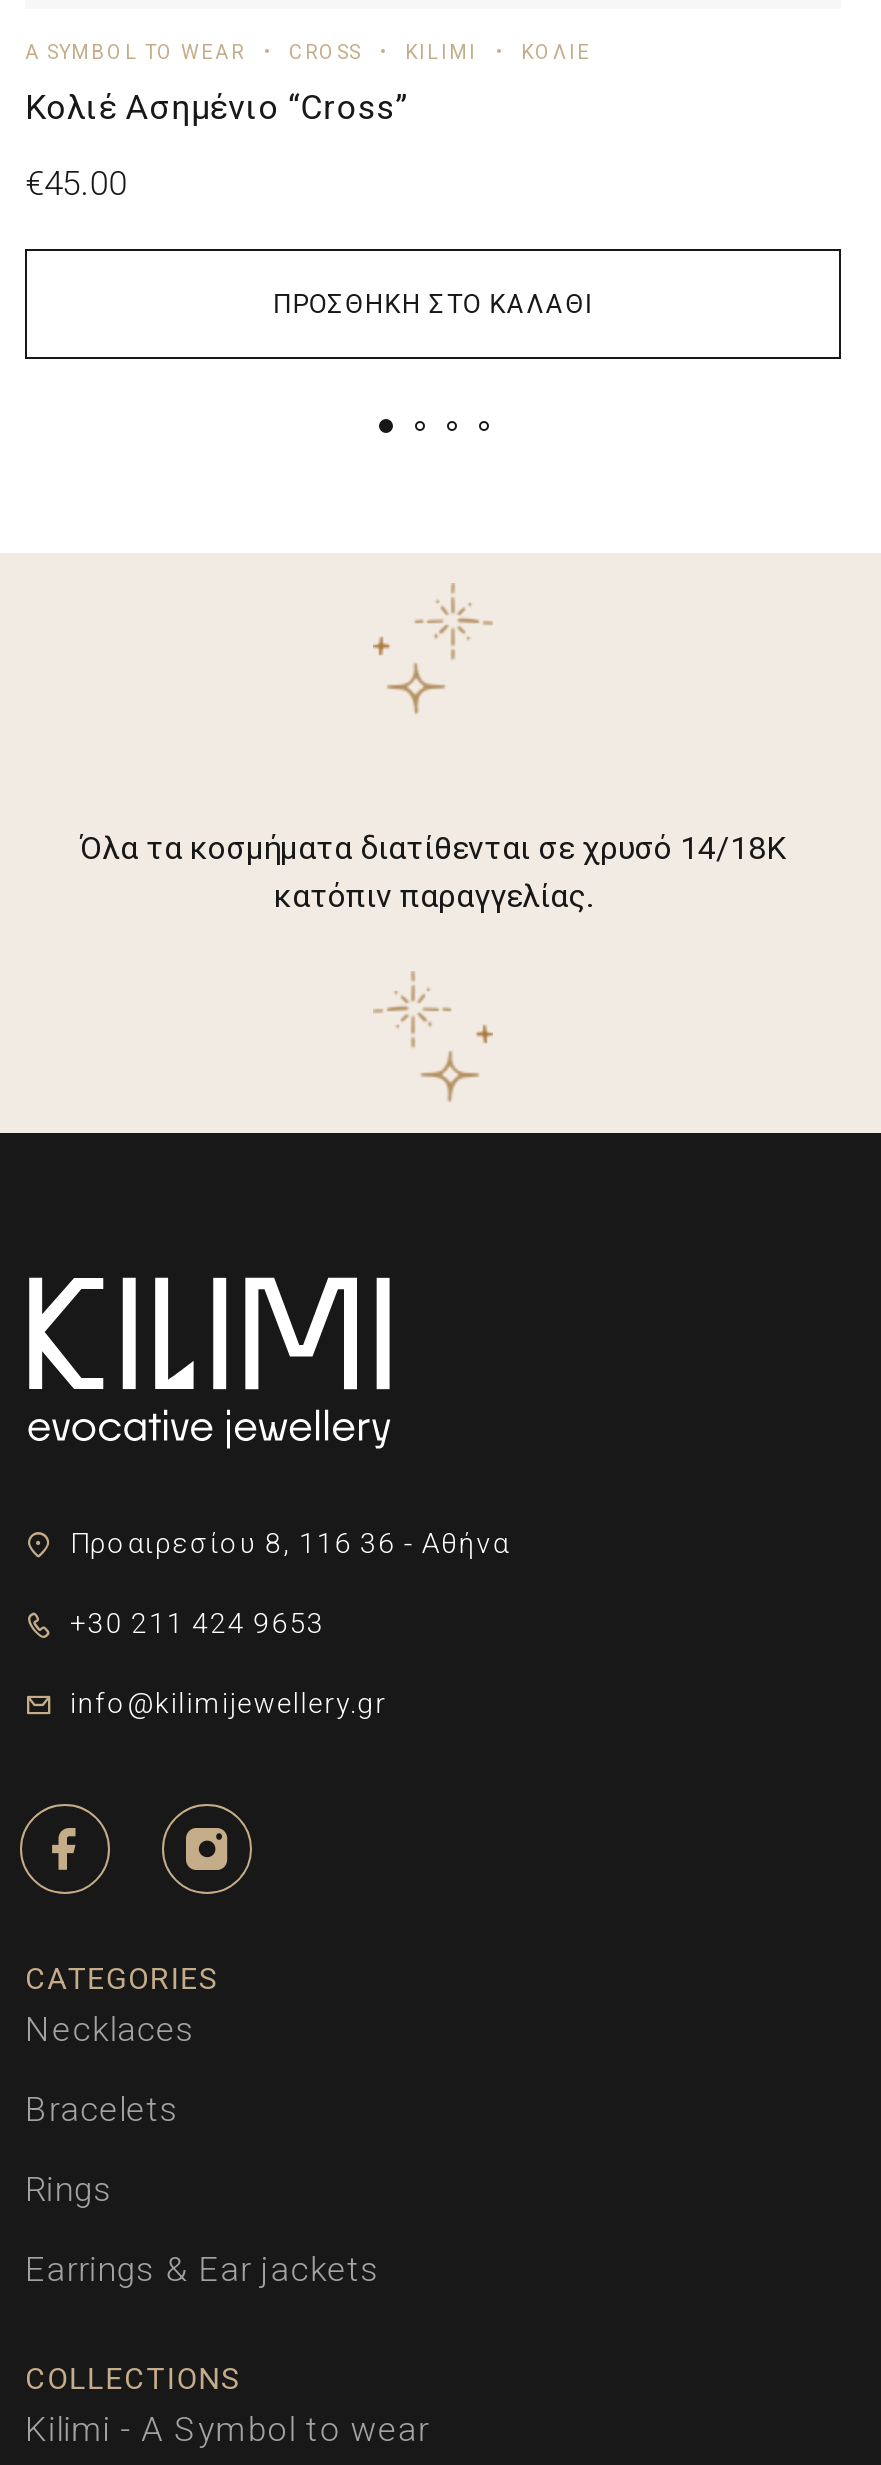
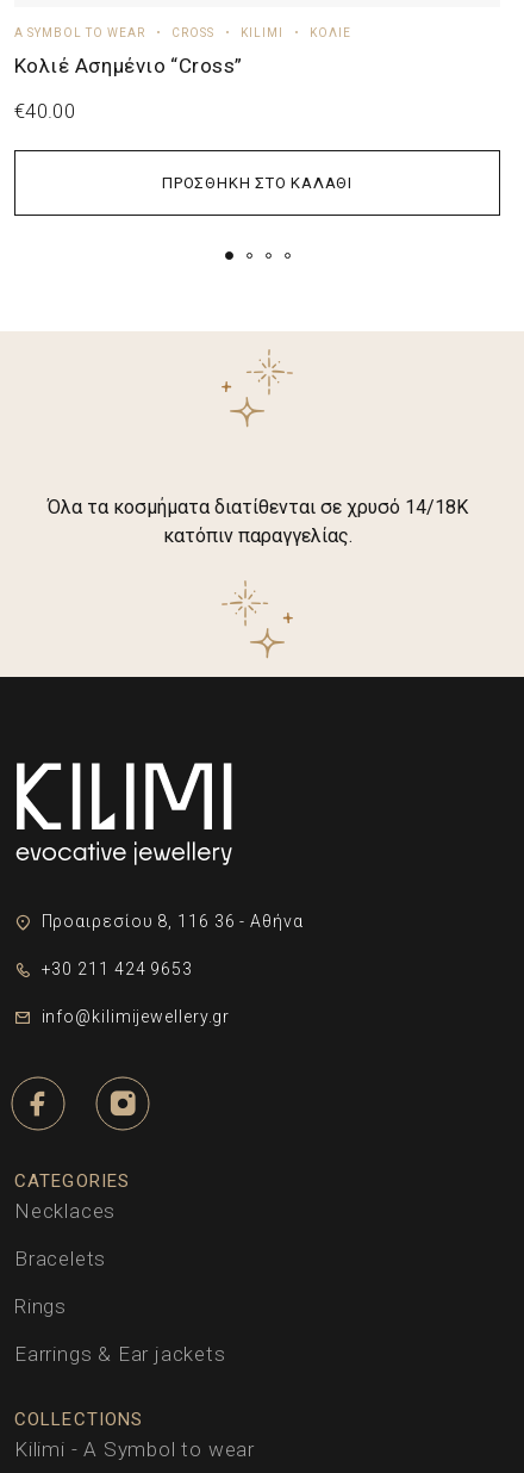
[25,163,127,203] €45.00 -> [14,99,75,123] €40.00

